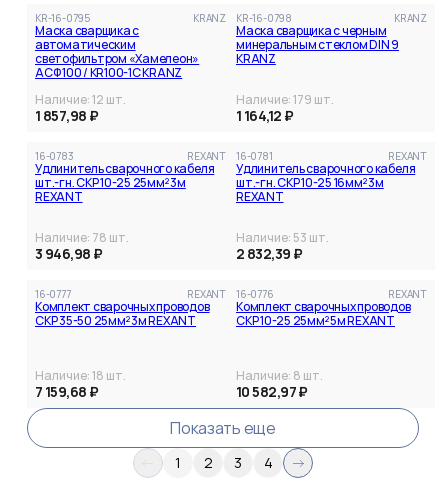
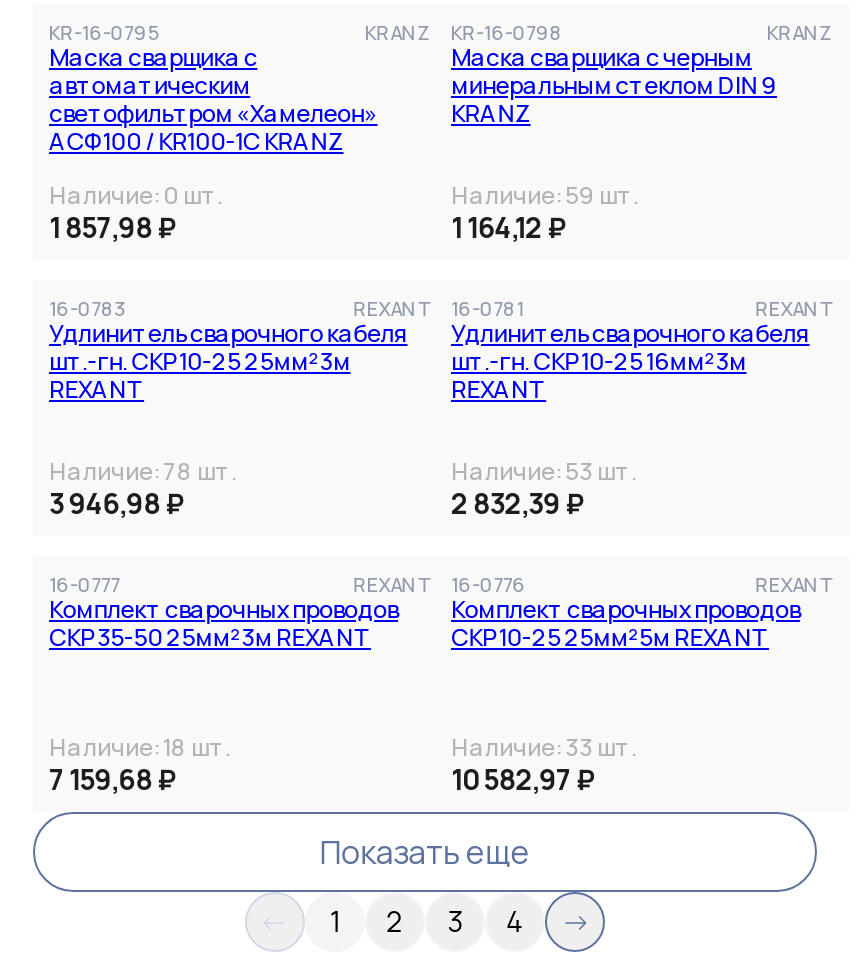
[35,91,126,108] Наличие: 12 шт. -> [49,178,223,212] Наличие: 0 шт.
[236,91,334,108] Наличие: 179 шт. -> [451,178,639,212] Наличие: 59 шт.
[236,367,323,384] Наличие: 8 шт. -> [451,730,637,764] Наличие: 33 шт.

